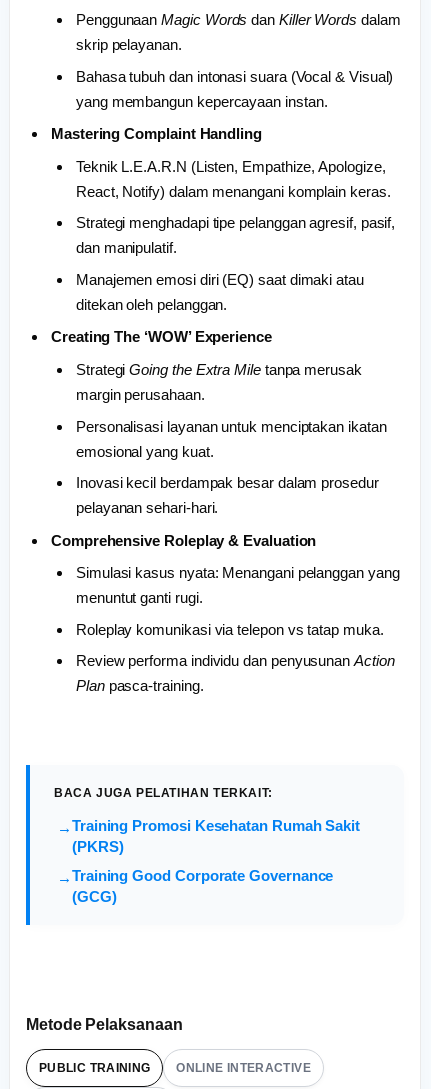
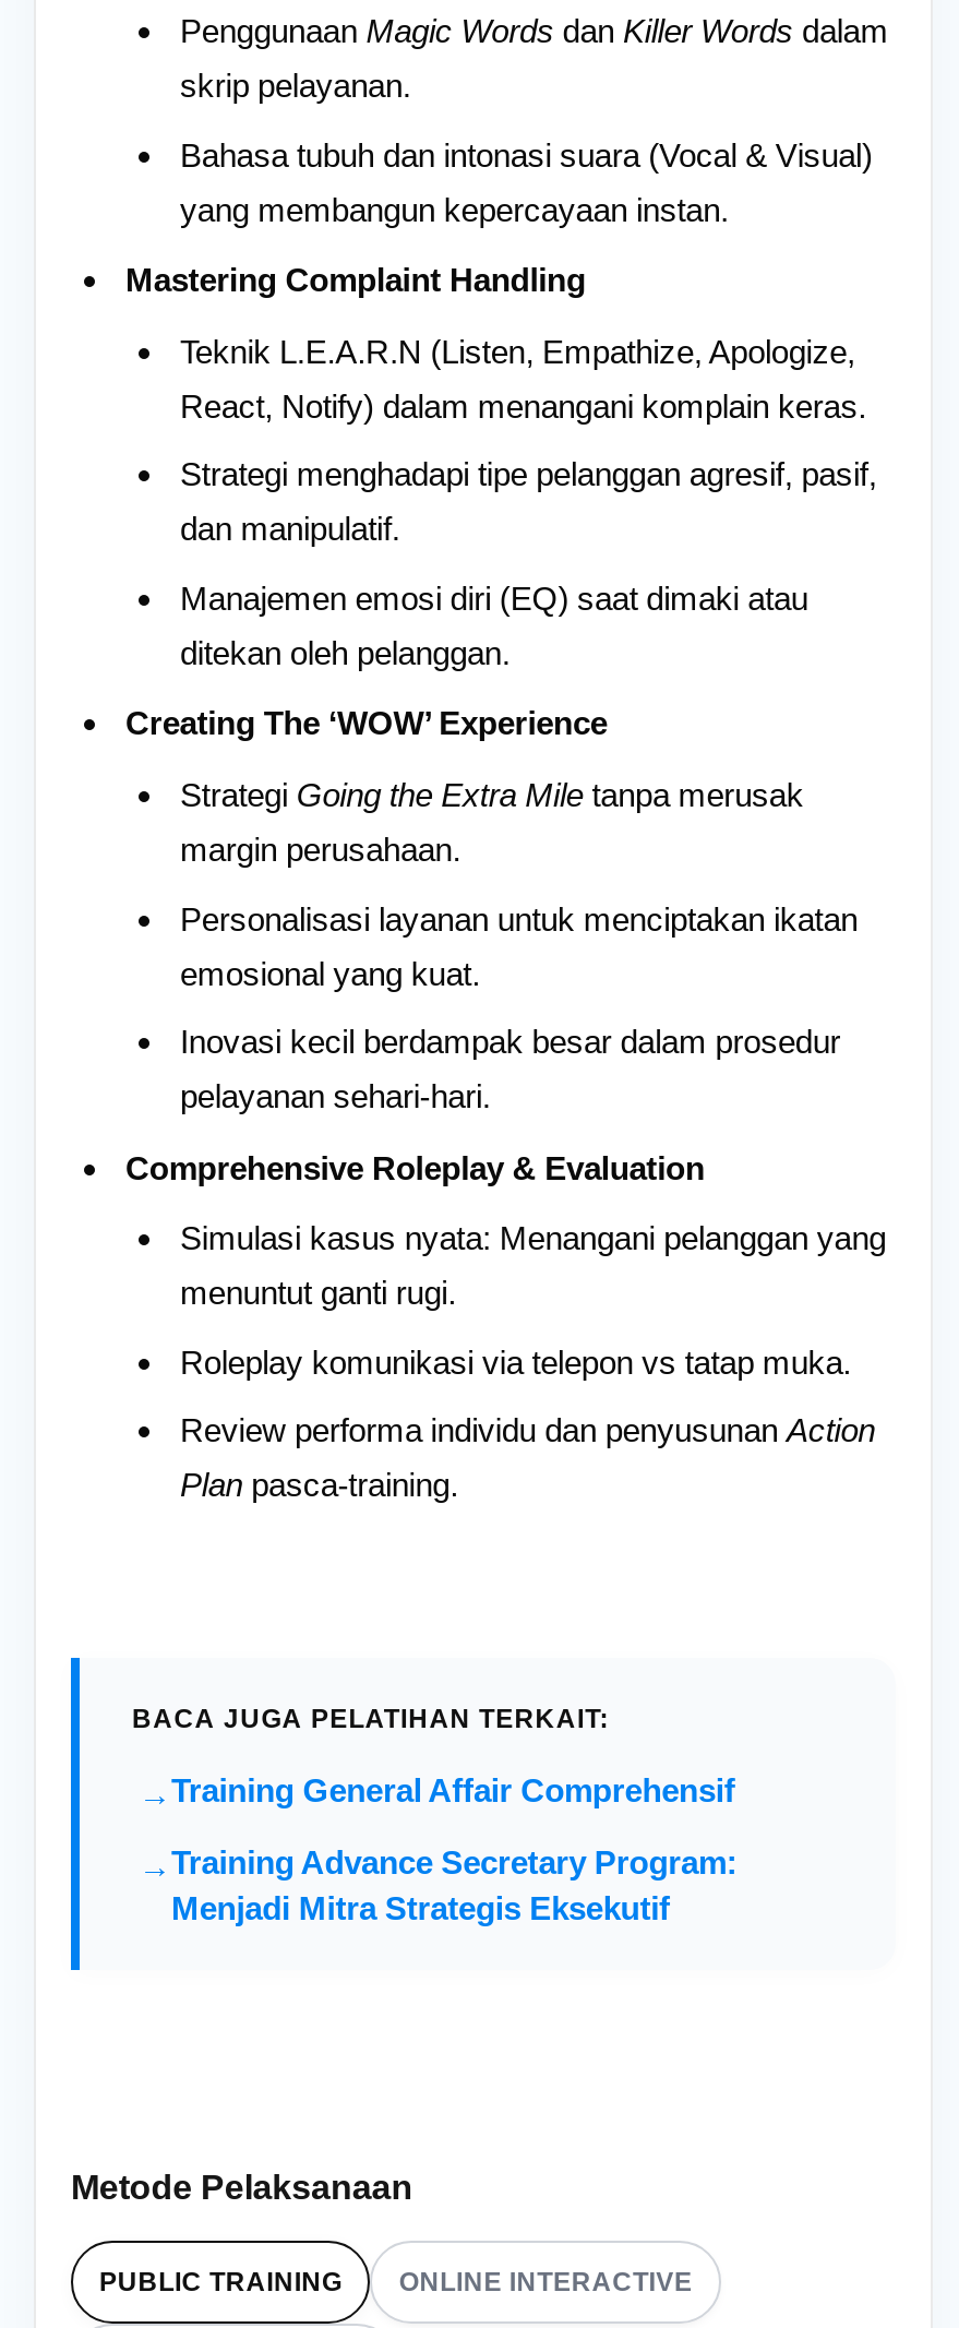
[72,817,360,855] Training Promosi Kesehatan Rumah Sakit | (PKRS) -> [171,1771,735,1808] Training General Affair Comprehensif
[72,867,333,905] Training Good Corporate Governance | (GCG) -> [171,1843,737,1926] Training Advance Secretary Program: | Menjadi Mitra Strategis Eksekutif

